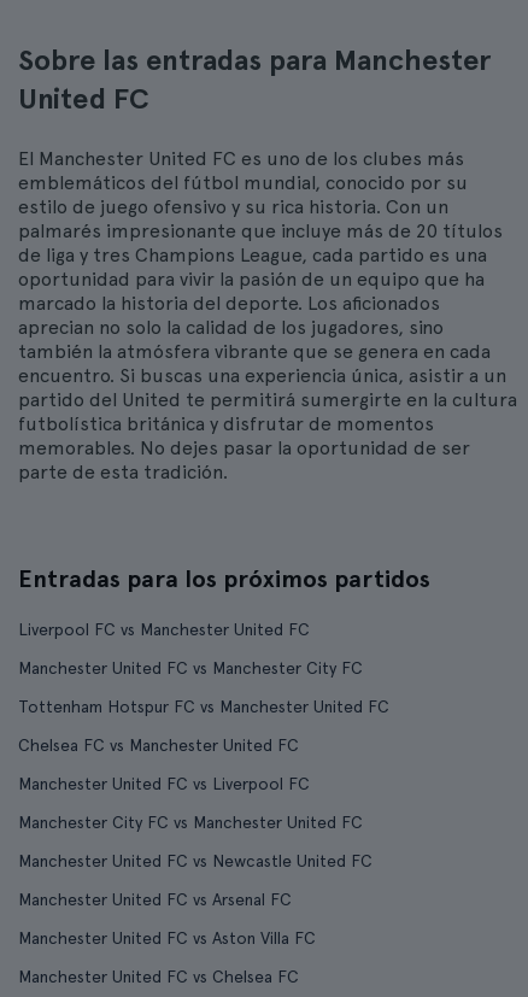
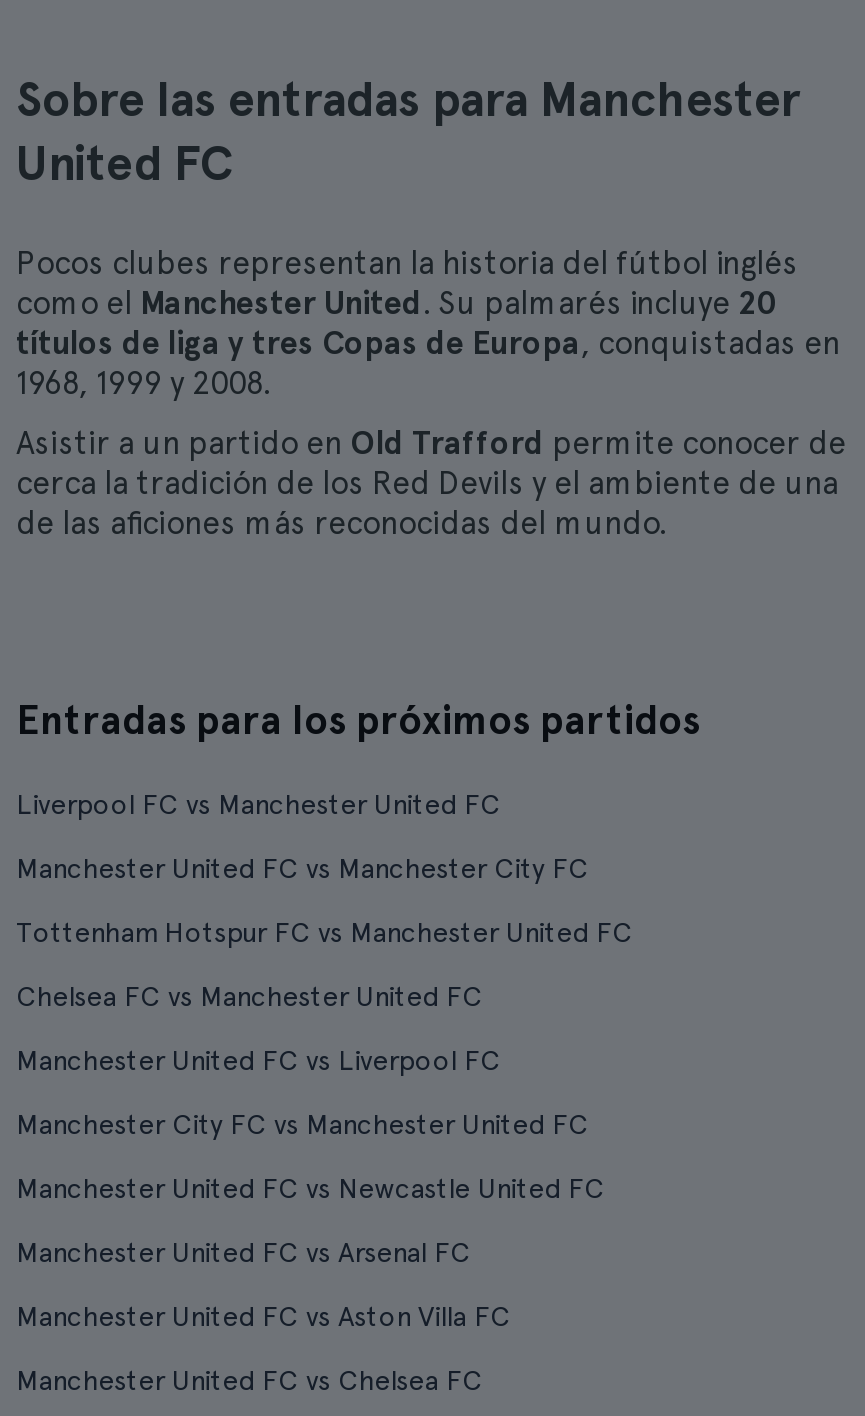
[18,147,517,483] El Manchester United FC es uno de los clubes más | emblemáticos del fútbol mundial, conocido por su | estilo de juego ofensivo y su rica historia. Con un | palmarés impresionante que incluye más de 20 títulos | de liga y tres Champions League, cada partido es una | oportunidad para vivir la pasión de un equipo que ha | marcado la historia del deporte. Los aficionados | aprecian no solo la calidad de los jugadores, sino | también la atmósfera vibrante que se genera en cada | encuentro. Si buscas una experiencia única, asistir a un | partido del United te permitirá sumergirte en la cultura | futbolística británica y disfrutar de momentos | memorables. No dejes pasar la oportunidad de ser | parte de esta tradición. -> [16,244,846,542] Pocos clubes representan la historia del fútbol inglés | como el Manchester United. Su palmarés incluye 20 | títulos de liga y tres Copas de Europa, conquistadas en | 1968, 1999 y 2008. | Asistir a un partido en Old Trafford permite conocer de | cerca la tradición de los Red Devils y el ambiente de una | de las aficiones más reconocidas del mundo.

